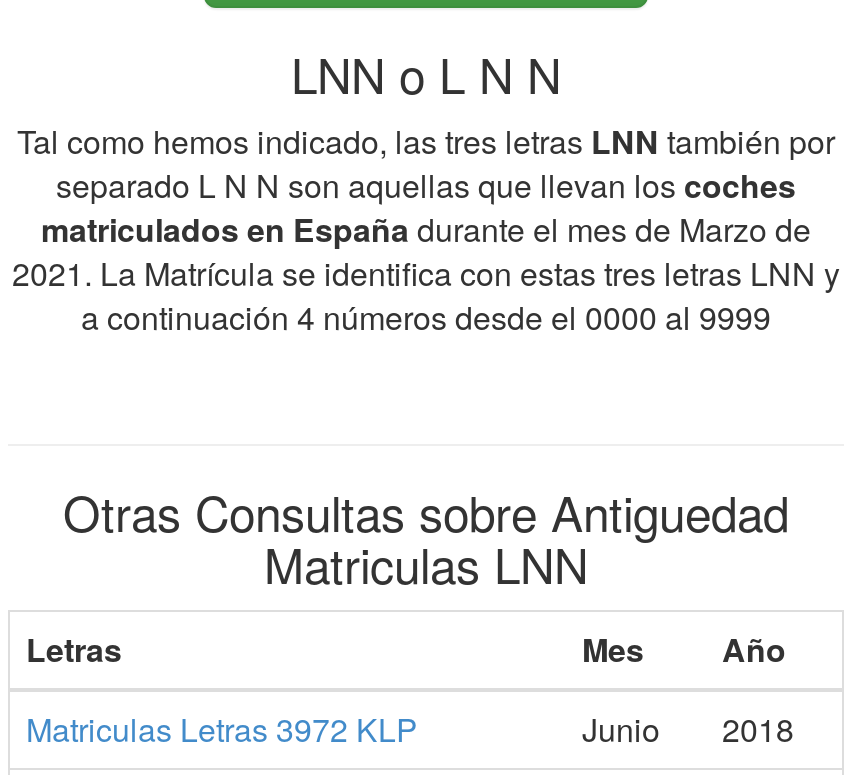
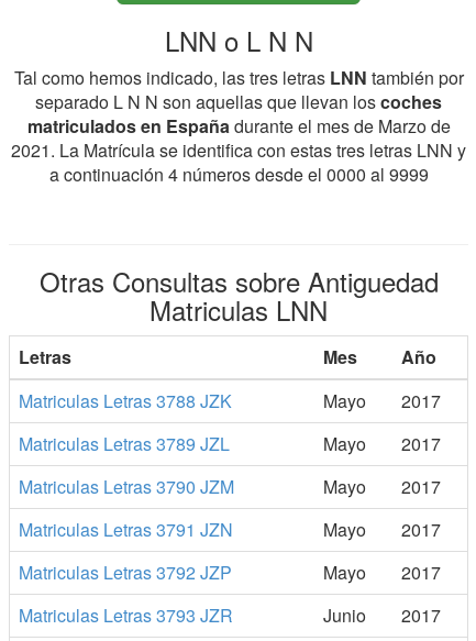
[26,706,418,752] Matriculas Letras 3972 KLP -> [19,388,441,628] Matriculas Letras 3788 JZK | Mayo | 2017 | Matriculas Letras 3789 JZL | Mayo | 2017 | Matriculas Letras 3790 JZM | Mayo | 2017 | Matriculas Letras 3791 JZN | Mayo | 2017 | Matriculas Letras 3792 JZP | Mayo | 2017 | Matriculas Letras 3793 JZR
[582,706,794,752] Junio 2018 -> [323,603,441,628] Junio 2017

